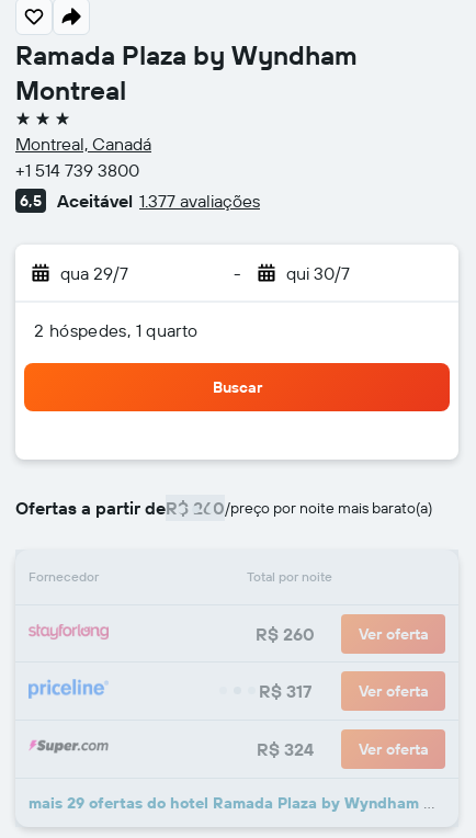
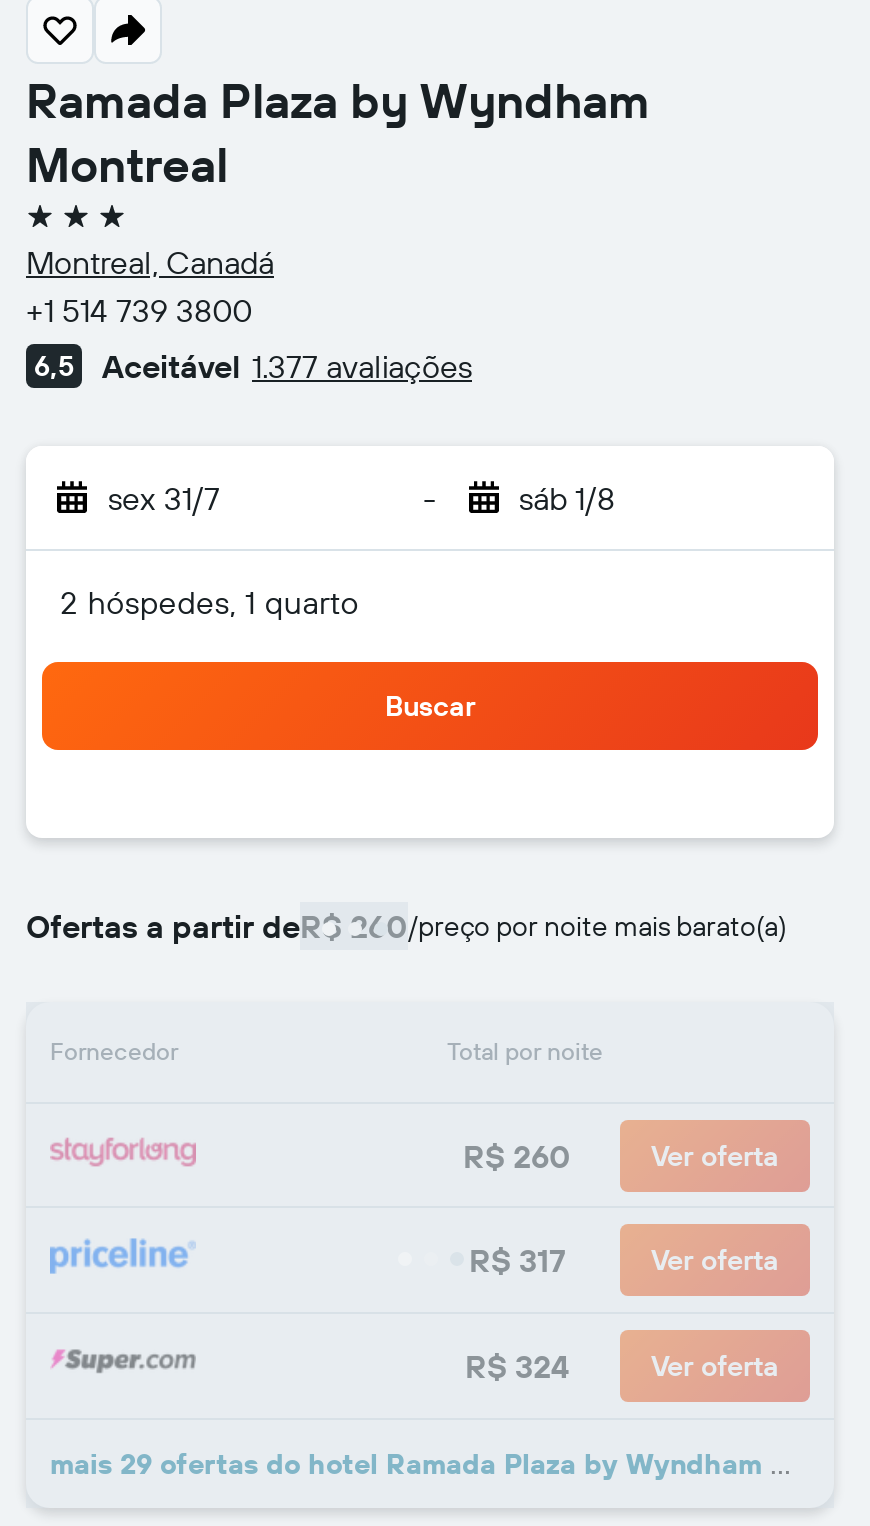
[60,262,128,284] qua 29/7 -> [108,478,220,518] sex 31/7
[286,262,349,284] qui 30/7 -> [519,478,615,518] sáb 1/8

